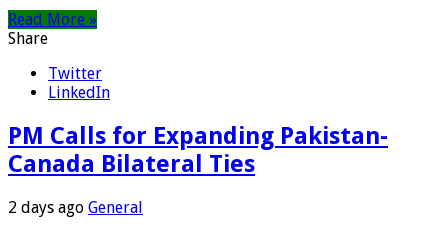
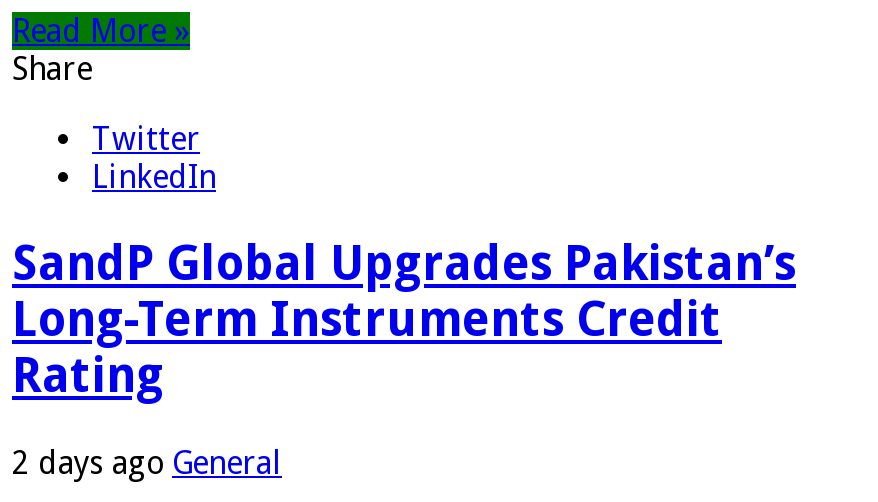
[8,122,388,178] PM Calls for Expanding Pakistan- | Canada Bilateral Ties -> [12,236,796,404] SandP Global Upgrades Pakistan’s | Long-Term Instruments Credit | Rating

